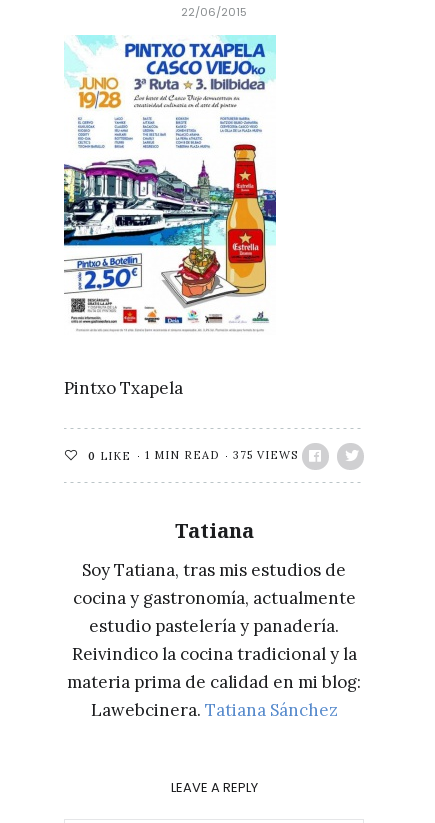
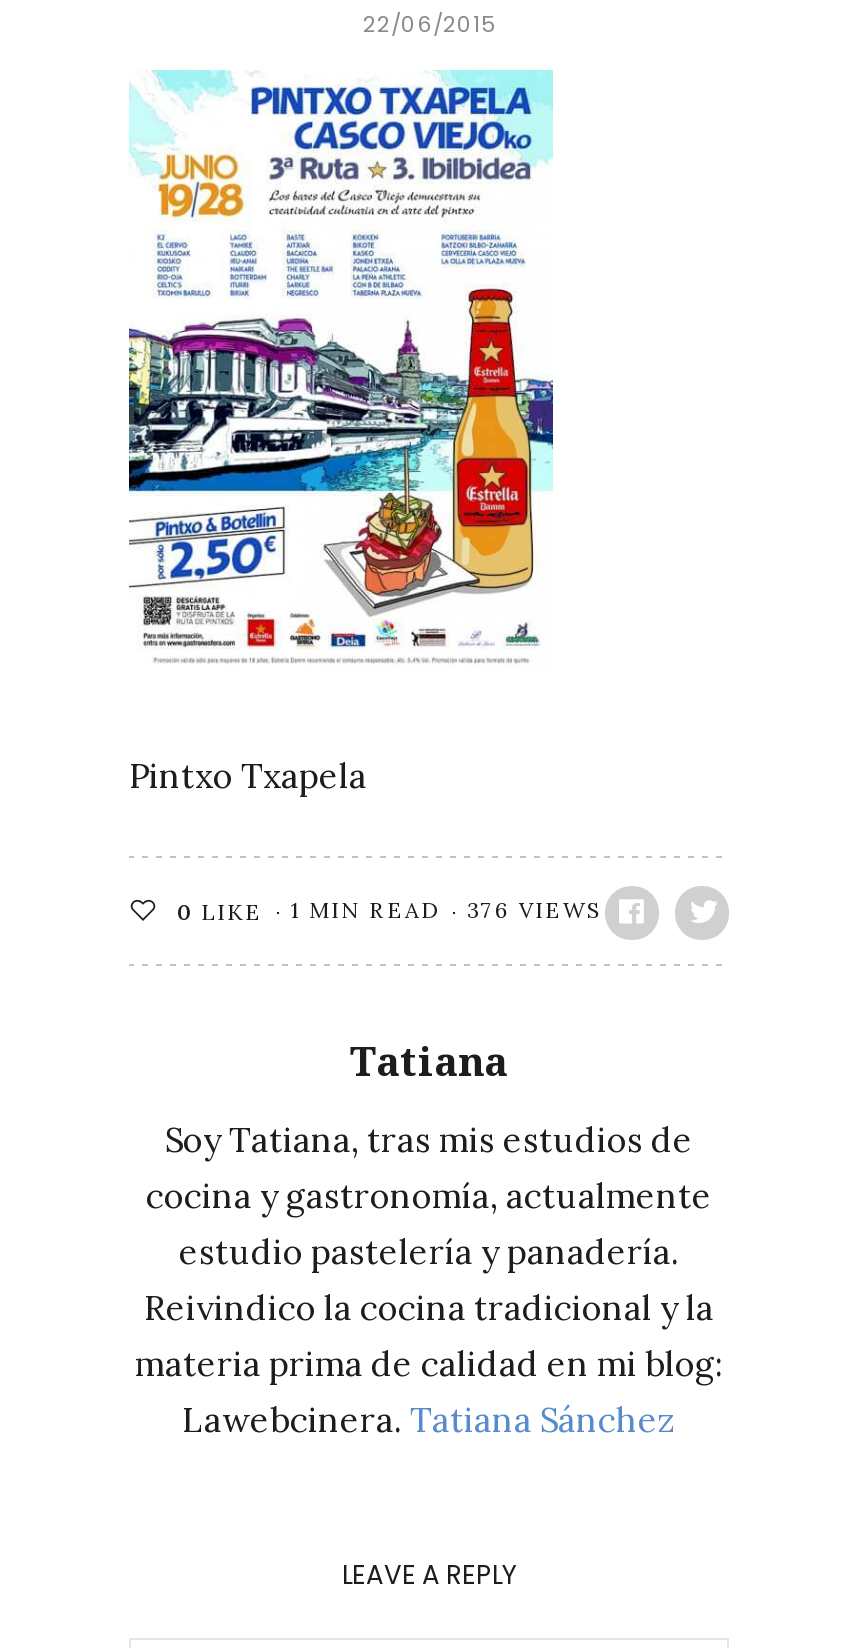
[88,448,298,463] 0 LIKE 1 MIN READ 375 VIEWS -> [177,896,601,926] 0 LIKE 1 MIN READ 376 VIEWS

